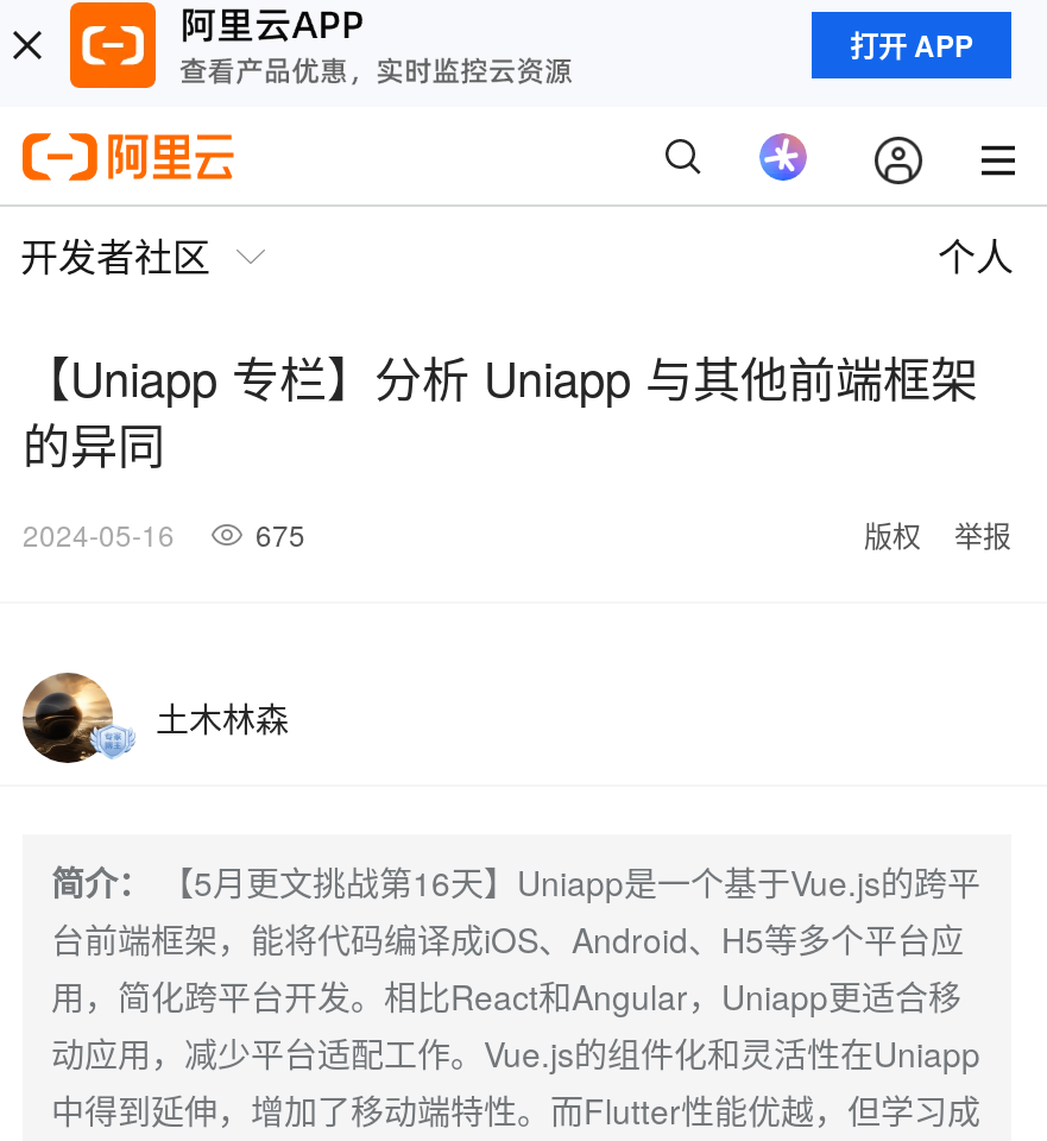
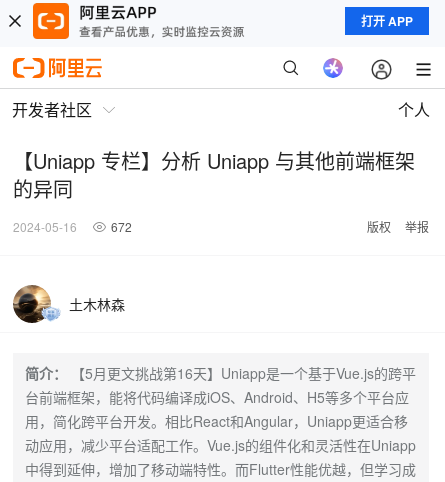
[23,513,305,554] 2024-05-16 675 -> [13,218,132,235] 2024-05-16 672

